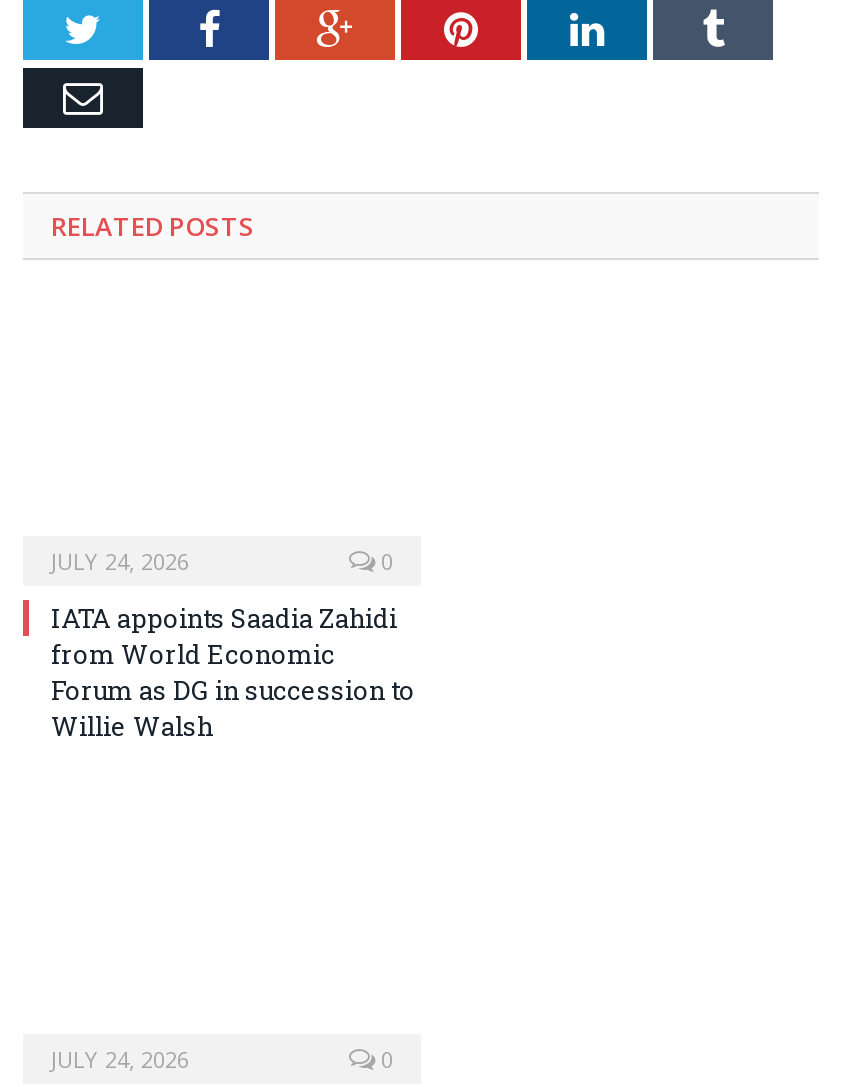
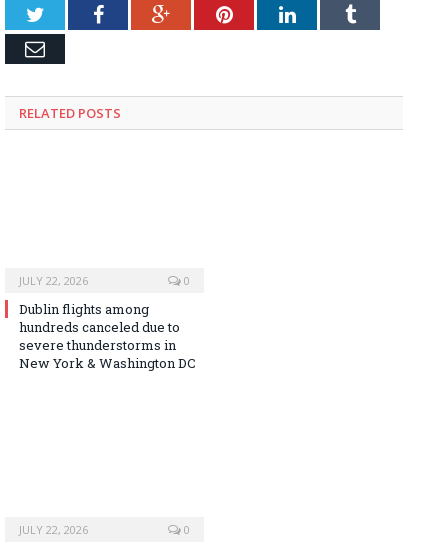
[51,547,189,577] JULY 24, 2026 -> [19,273,88,288] JULY 22, 2026
[51,601,415,745] IATA appoints Saadia Zahidi | from World Economic | Forum as DG in succession to | Willie Walsh -> [19,300,196,372] Dublin flights among | hundreds canceled due to | severe thunderstorms in | New York & Washington DC
[51,1045,189,1075] JULY 24, 2026 -> [19,522,88,537] JULY 22, 2026

